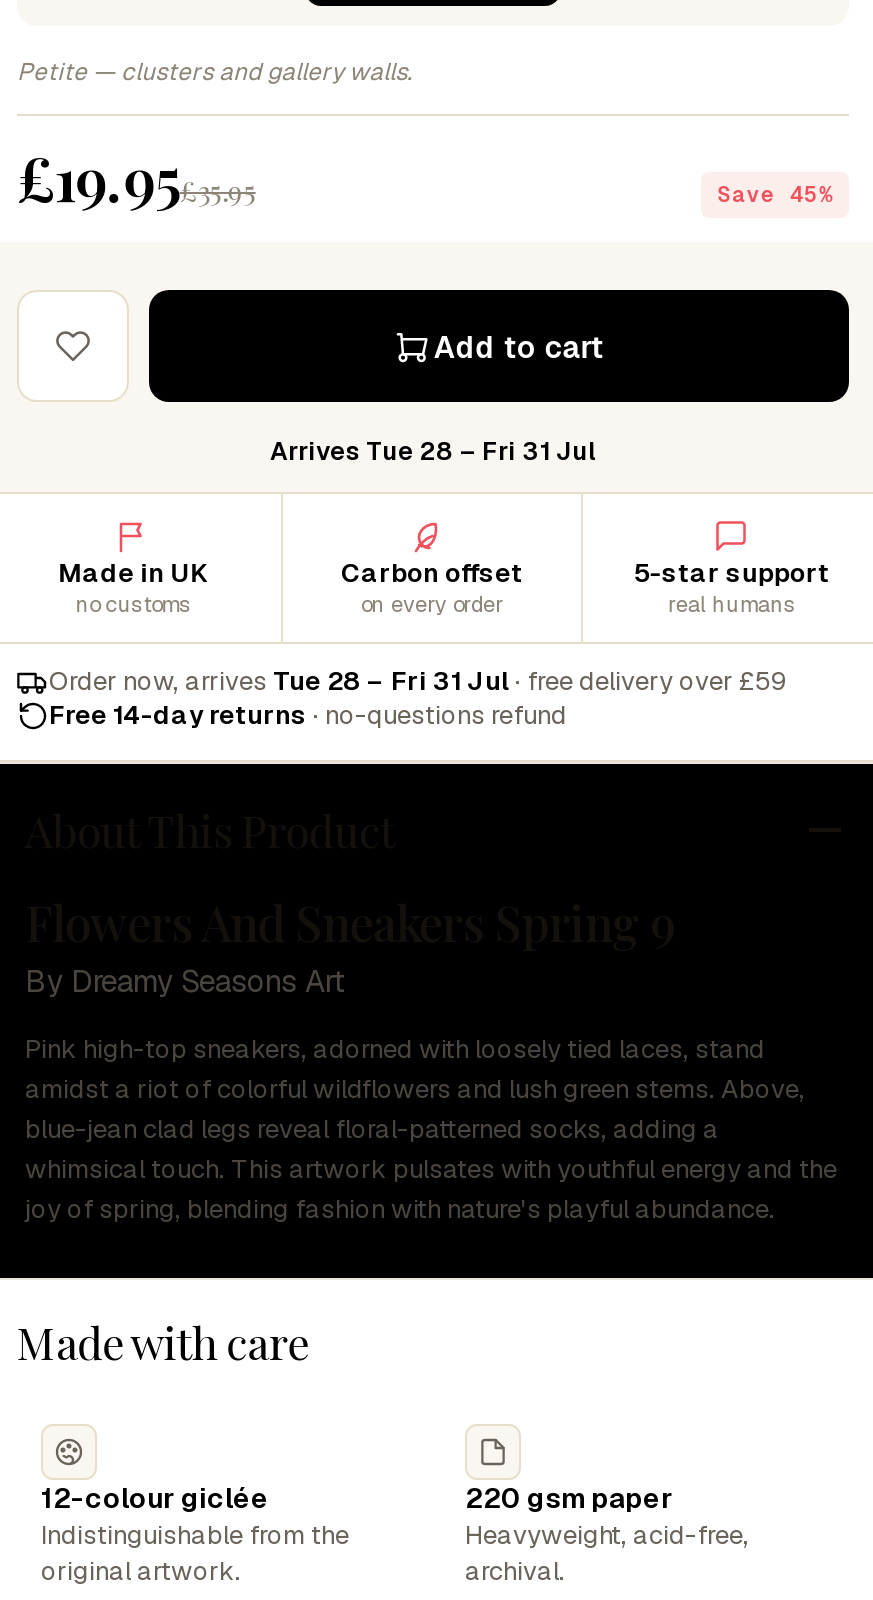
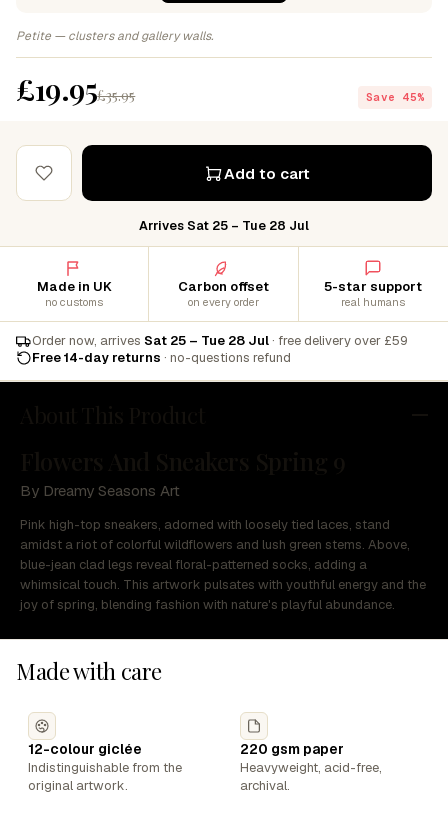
[270,434,596,468] Arrives Tue 28 – Fri 31 Jul -> [139,217,309,234] Arrives Sat 25 – Tue 28 Jul
[49,664,787,698] Order now, arrives Tue 28 – Fri 31 Jul · free delivery over £59 -> [32,332,408,349] Order now, arrives Sat 25 – Tue 28 Jul · free delivery over £59

